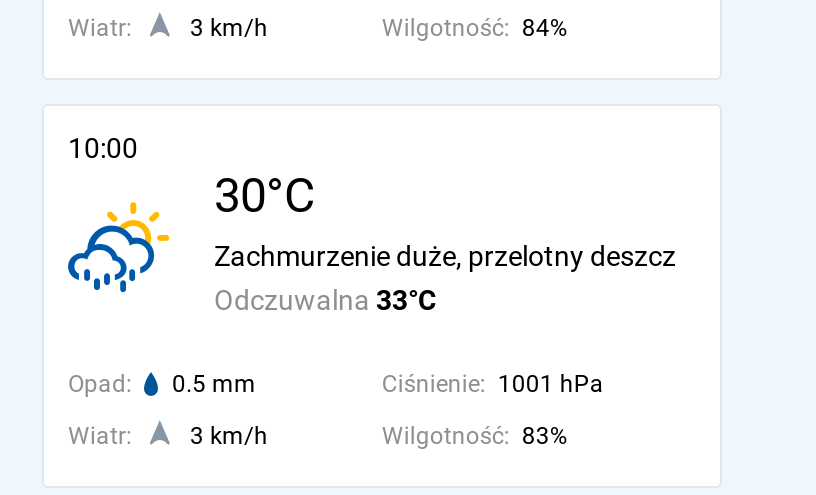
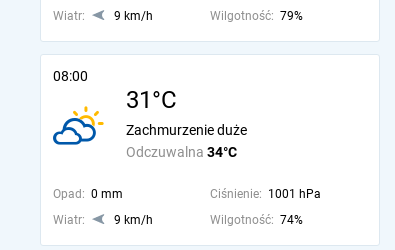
[190,14,568,42] 3 km/h | Wilgotność: 84% -> [114,9,303,23] 9 km/h | Wilgotność: 79%
[66,132,316,294] [image] | 10:00 | 30°C -> [52,68,177,148] [image] | 08:00 | 31°C
[214,240,676,272] Zachmurzenie duże, przelotny deszcz -> [126,122,247,138] Zachmurzenie duże
[214,284,436,316] Odczuwalna 33°C -> [126,144,237,160] Odczuwalna 34°C
[68,370,256,398] Opad: | 0.5 mm -> [53,187,123,201] Opad: 0 mm
[190,422,568,450] 3 km/h | Wilgotność: 83% -> [114,213,303,227] 9 km/h | Wilgotność: 74%

